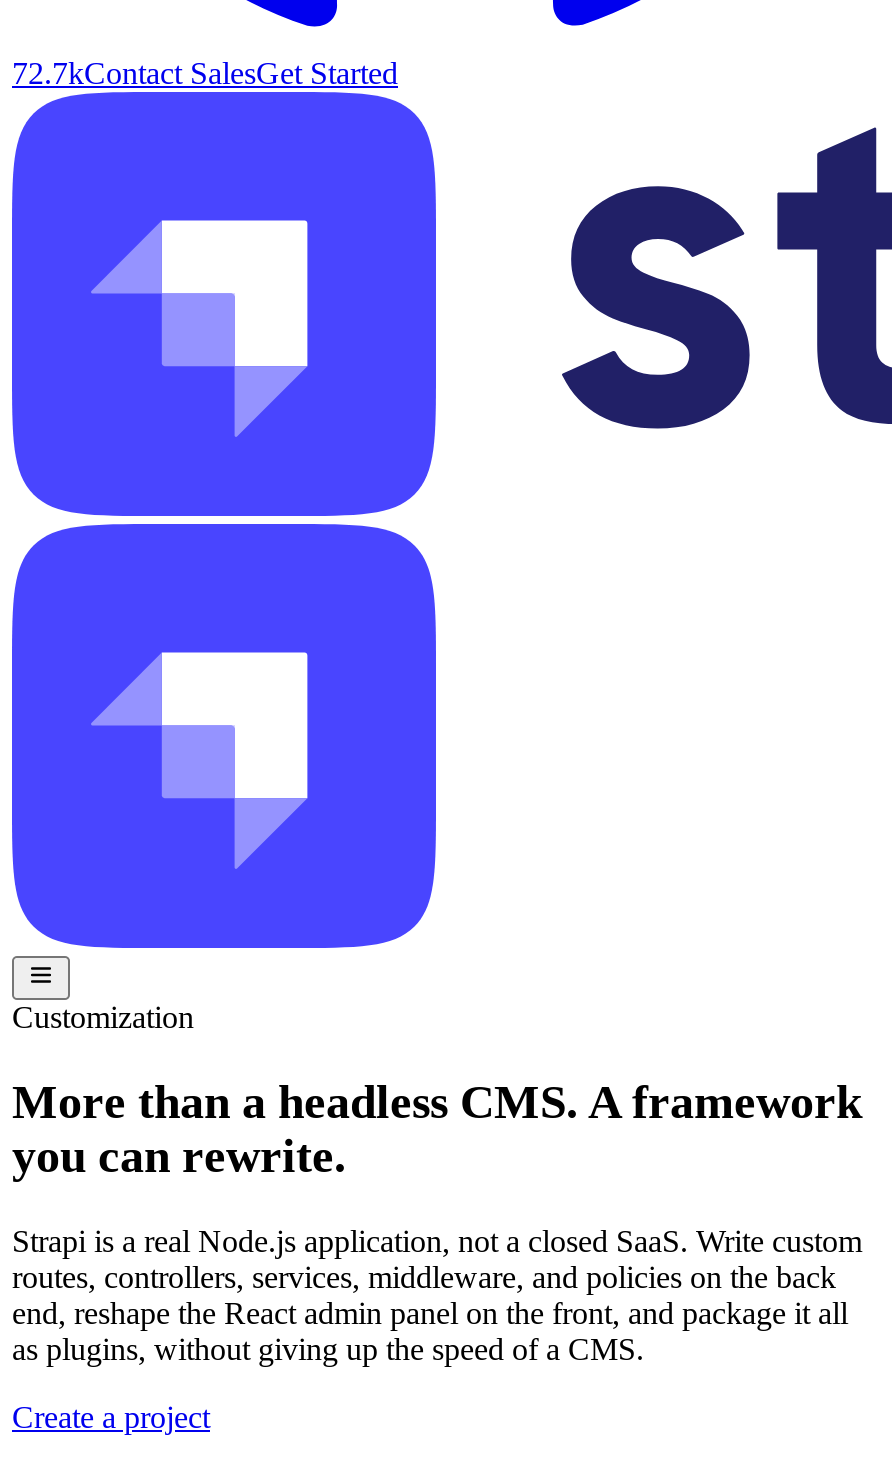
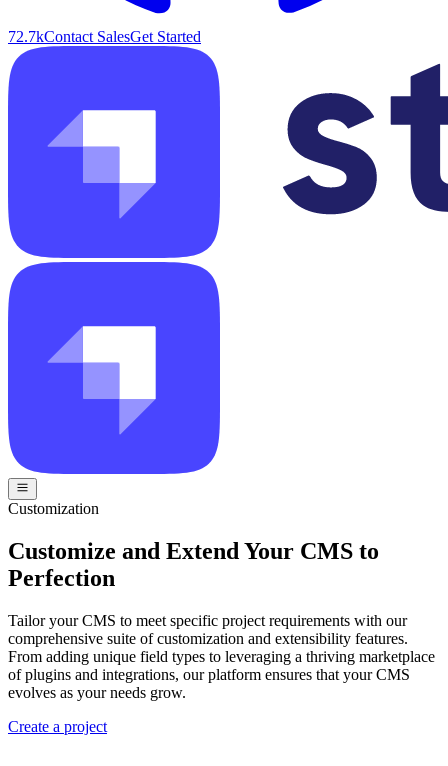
[12,1076,862,1182] More than a headless CMS. A framework | you can rewrite. -> [8,538,379,591] Customize and Extend Your CMS to | Perfection
[12,1224,862,1366] Strapi is a real Node.js application, not a closed SaaS. Write custom | routes, controllers, services, middleware, and policies on the back | end, reshape the React admin panel on the front, and package it all | as plugins, without giving up the speed of a CMS. -> [8,612,435,701] Tailor your CMS to meet specific project requirements with our | comprehensive suite of customization and extensibility features. | From adding unique field types to leveraging a thriving marketplace | of plugins and integrations, our platform ensures that your CMS | evolves as your needs grow.

